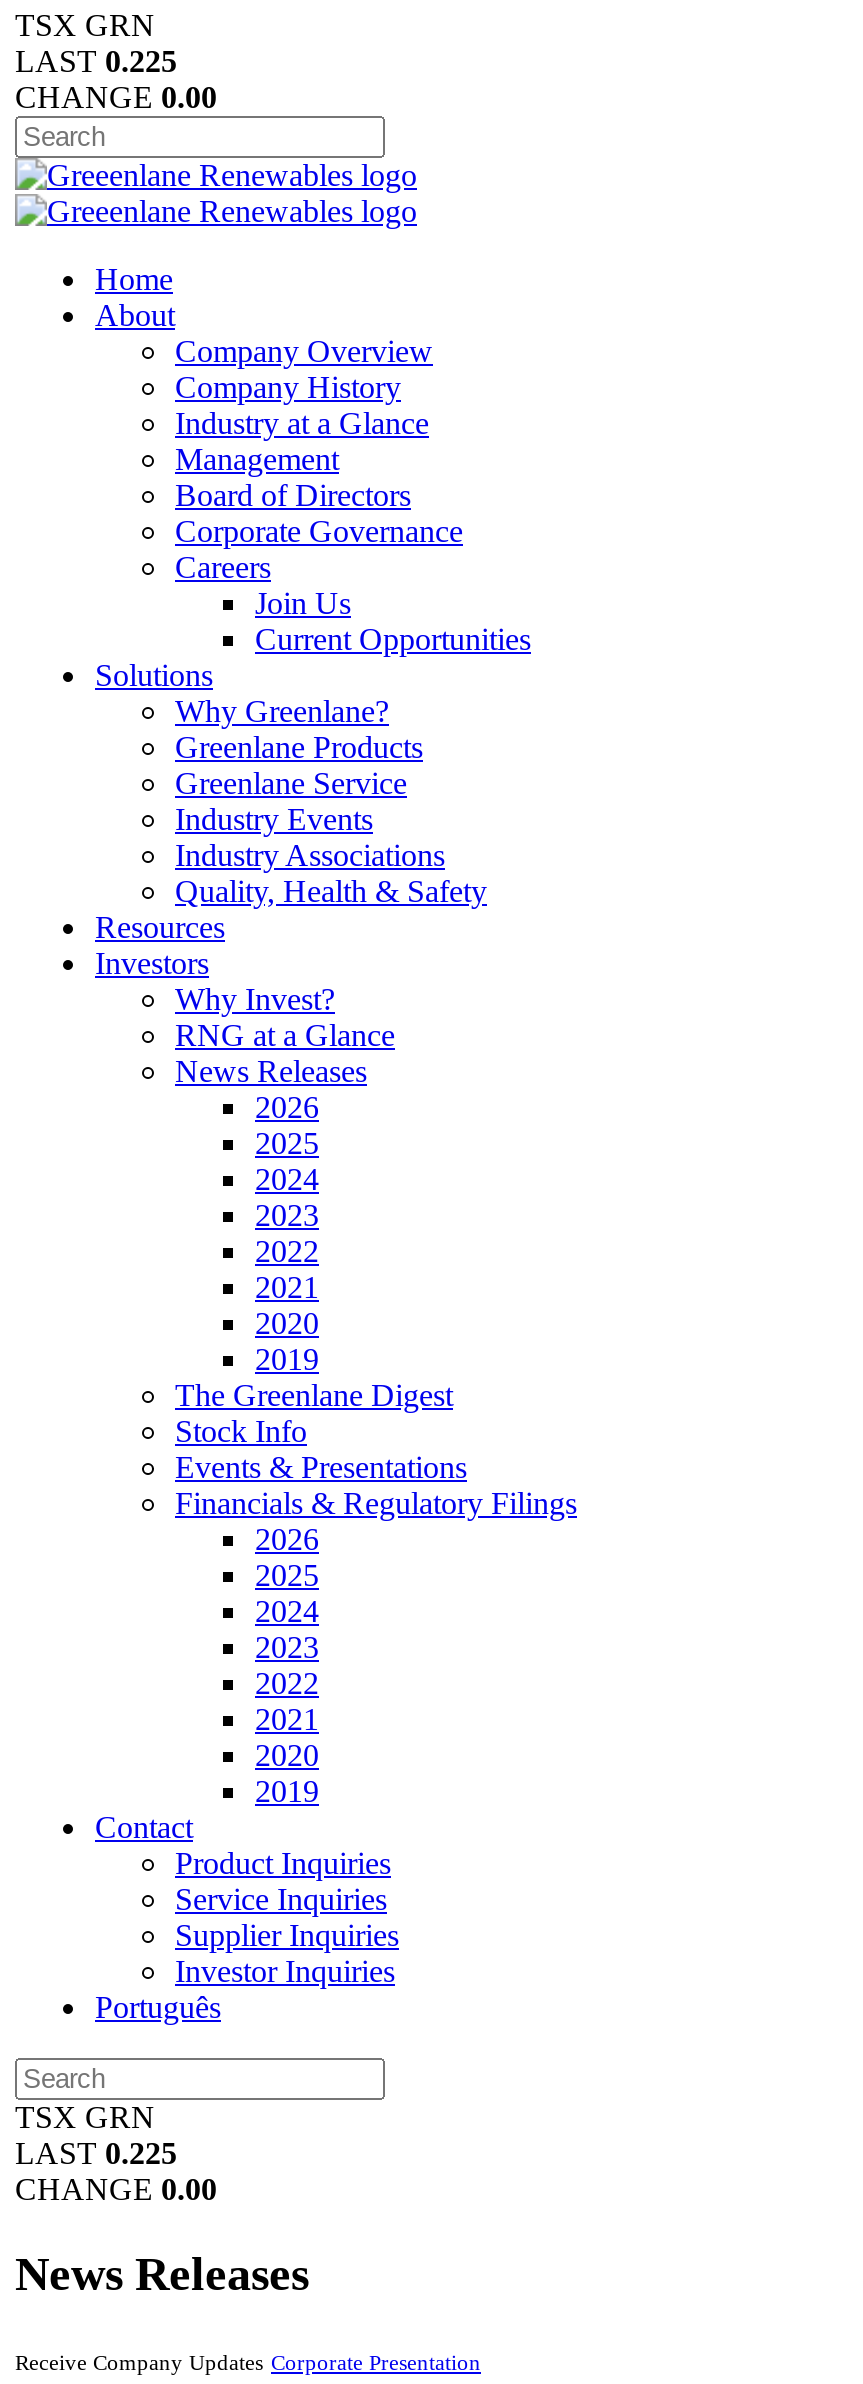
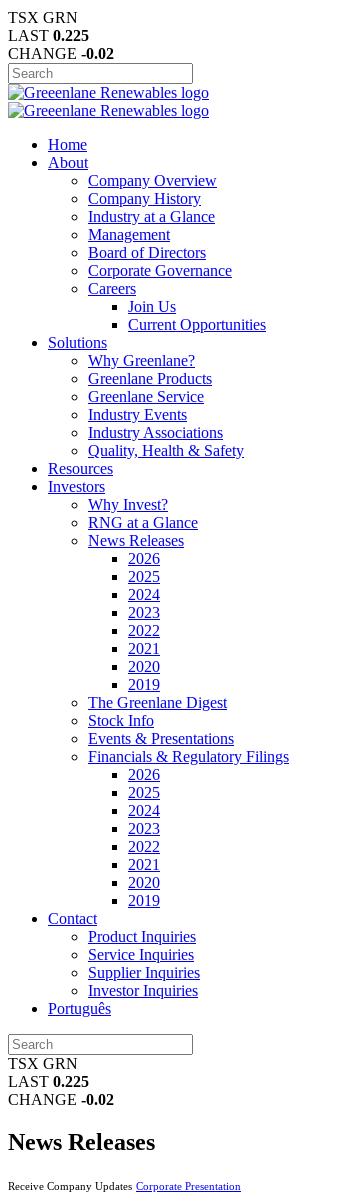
[15,80,217,114] CHANGE 0.00 -> [8,45,114,62] CHANGE -0.02
[15,2172,217,2206] CHANGE 0.00 -> [8,1091,114,1108] CHANGE -0.02

